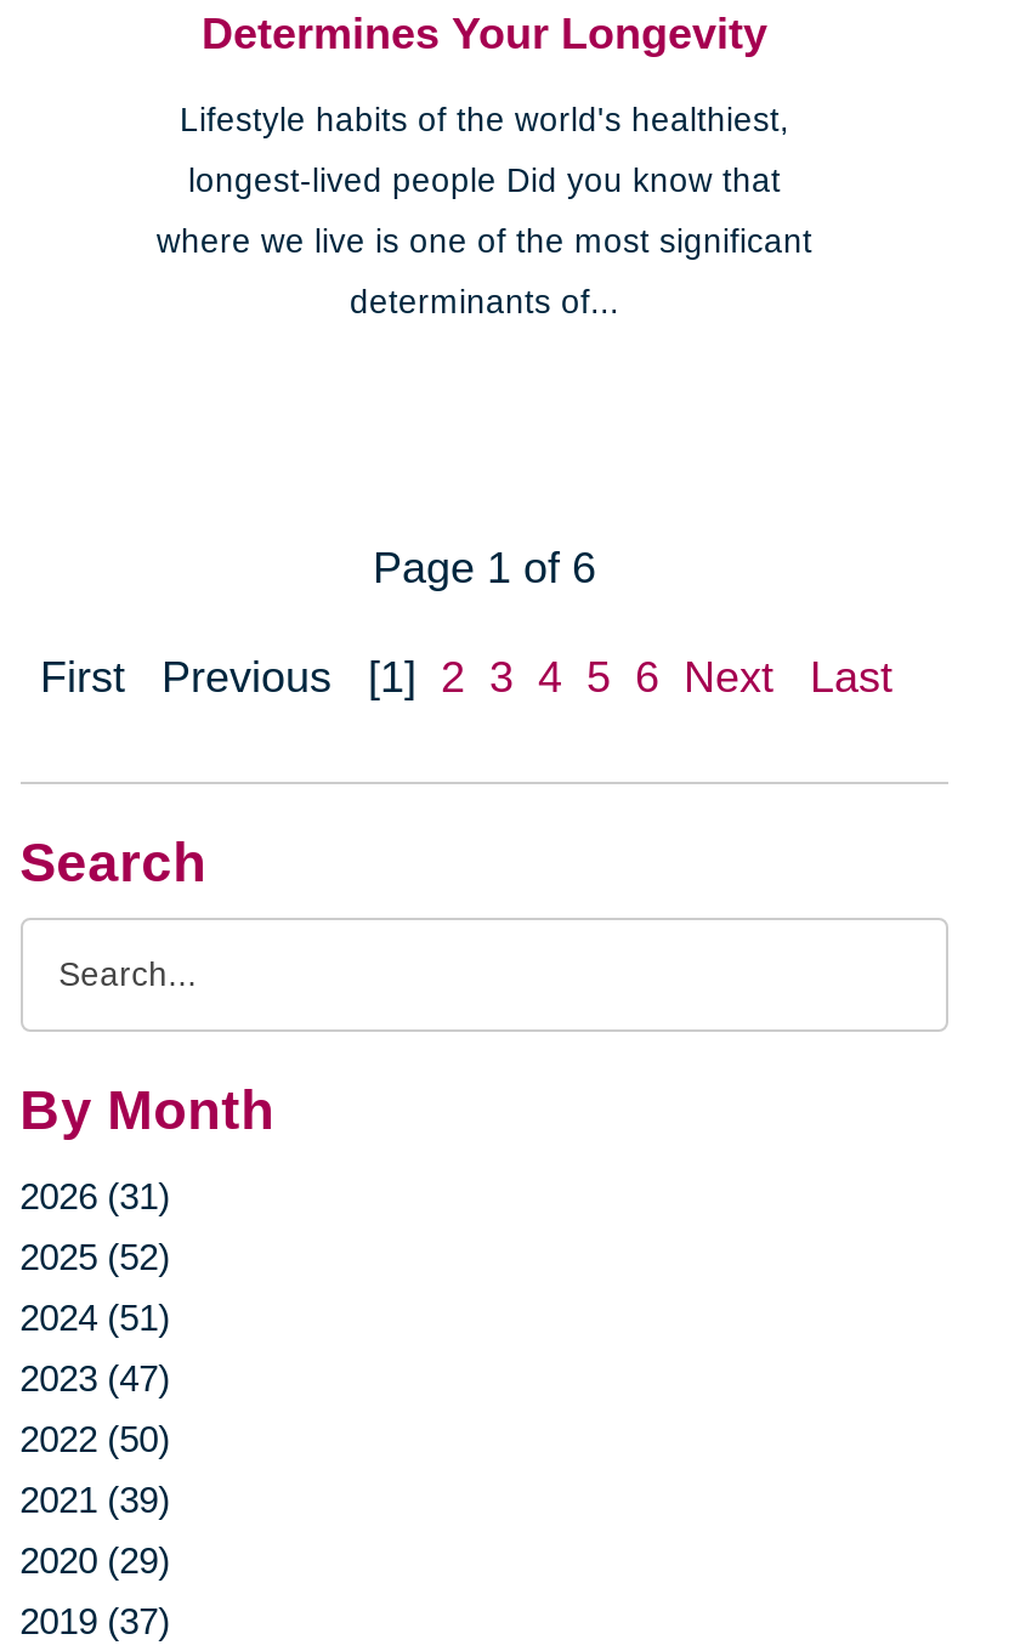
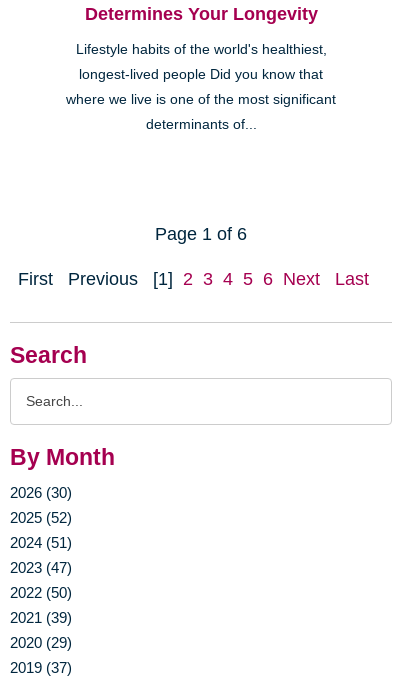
[20,1175,170,1216] 2026 (31) -> [10,484,72,501] 2026 (30)

